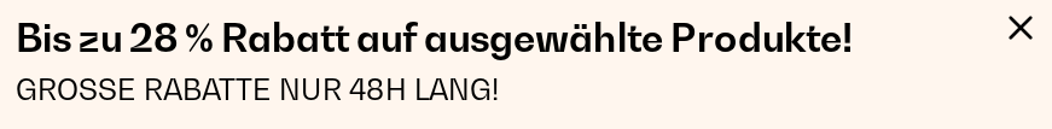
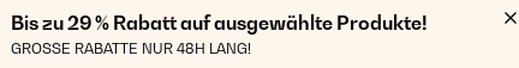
[16,13,854,61] Bis zu 28 % Rabatt auf ausgewählte Produkte! -> [11,11,428,35] Bis zu 29 % Rabatt auf ausgewählte Produkte!

